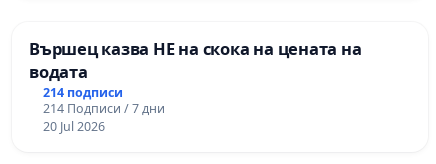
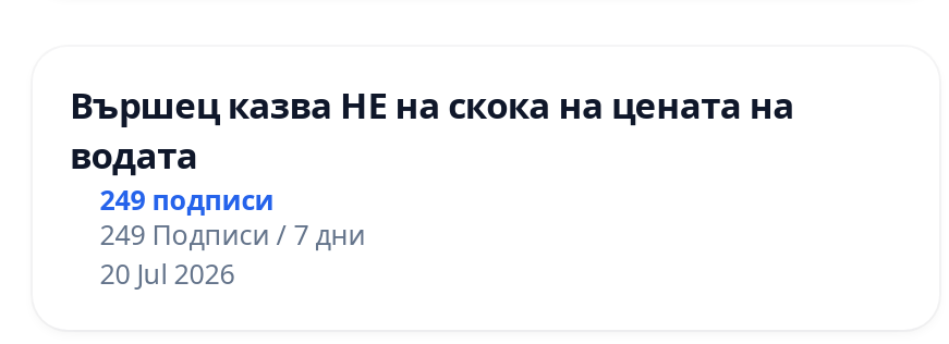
[43,84,123,101] 214 подписи -> [100,181,274,218] 249 подписи
[43,100,165,117] 214 Подписи / 7 дни -> [100,216,366,253] 249 Подписи / 7 дни

